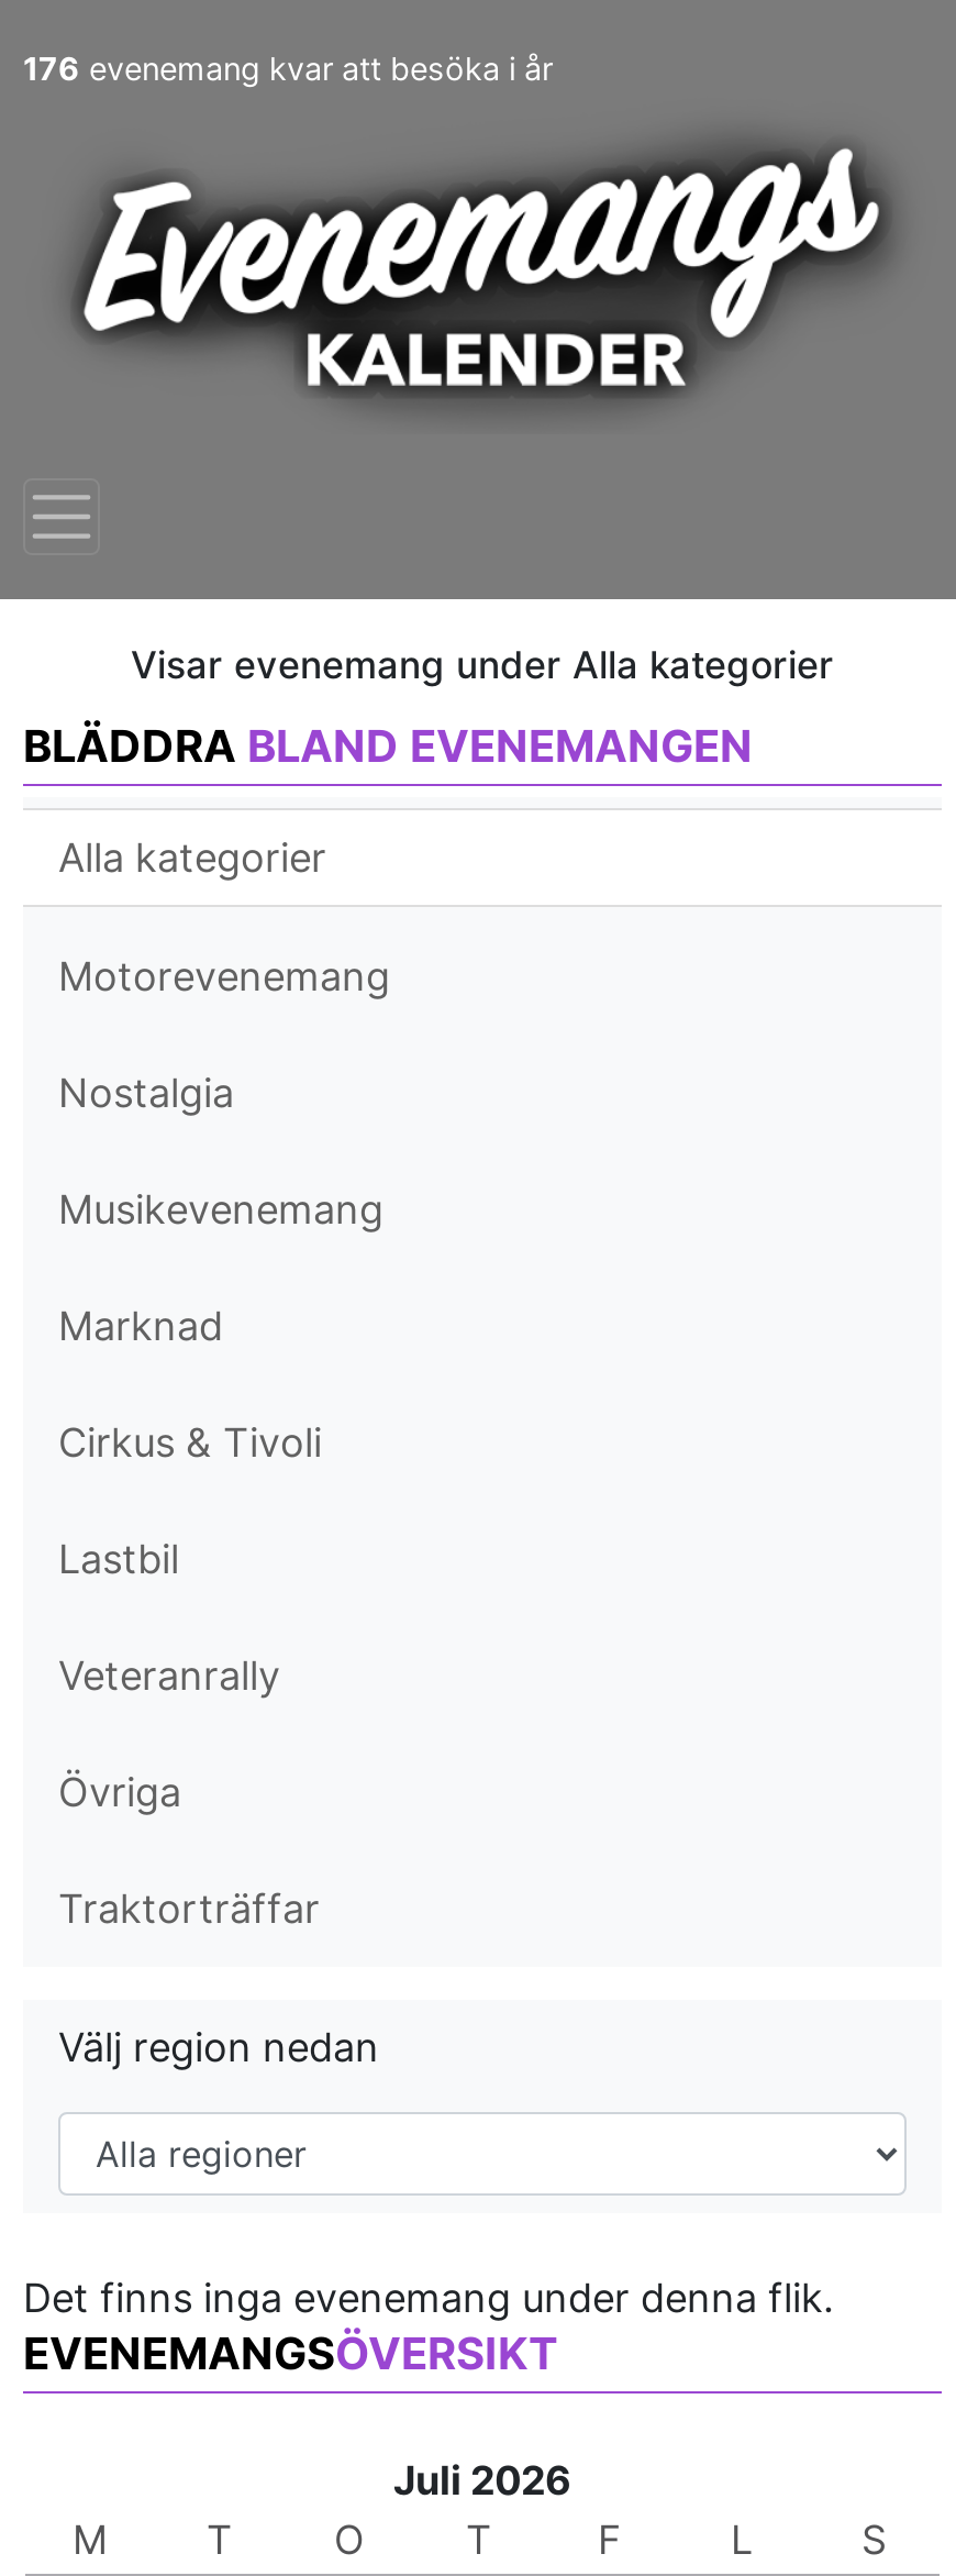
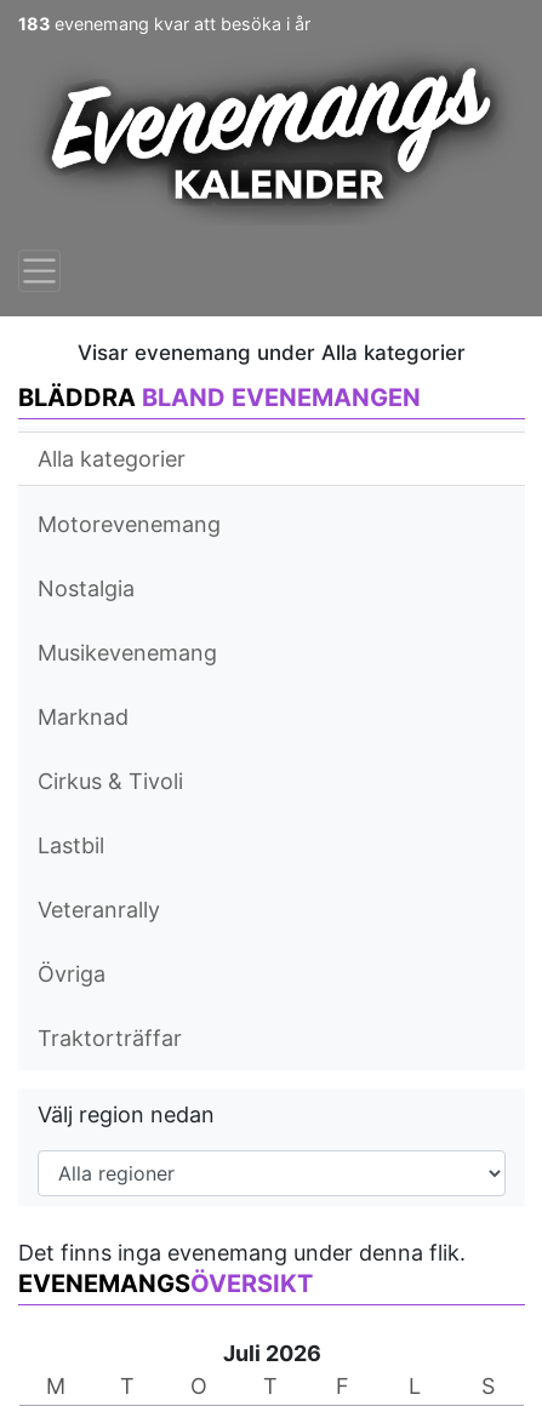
[23,49,553,87] 176 evenemang kvar att besöka i år -> [18,13,310,34] 183 evenemang kvar att besöka i år

